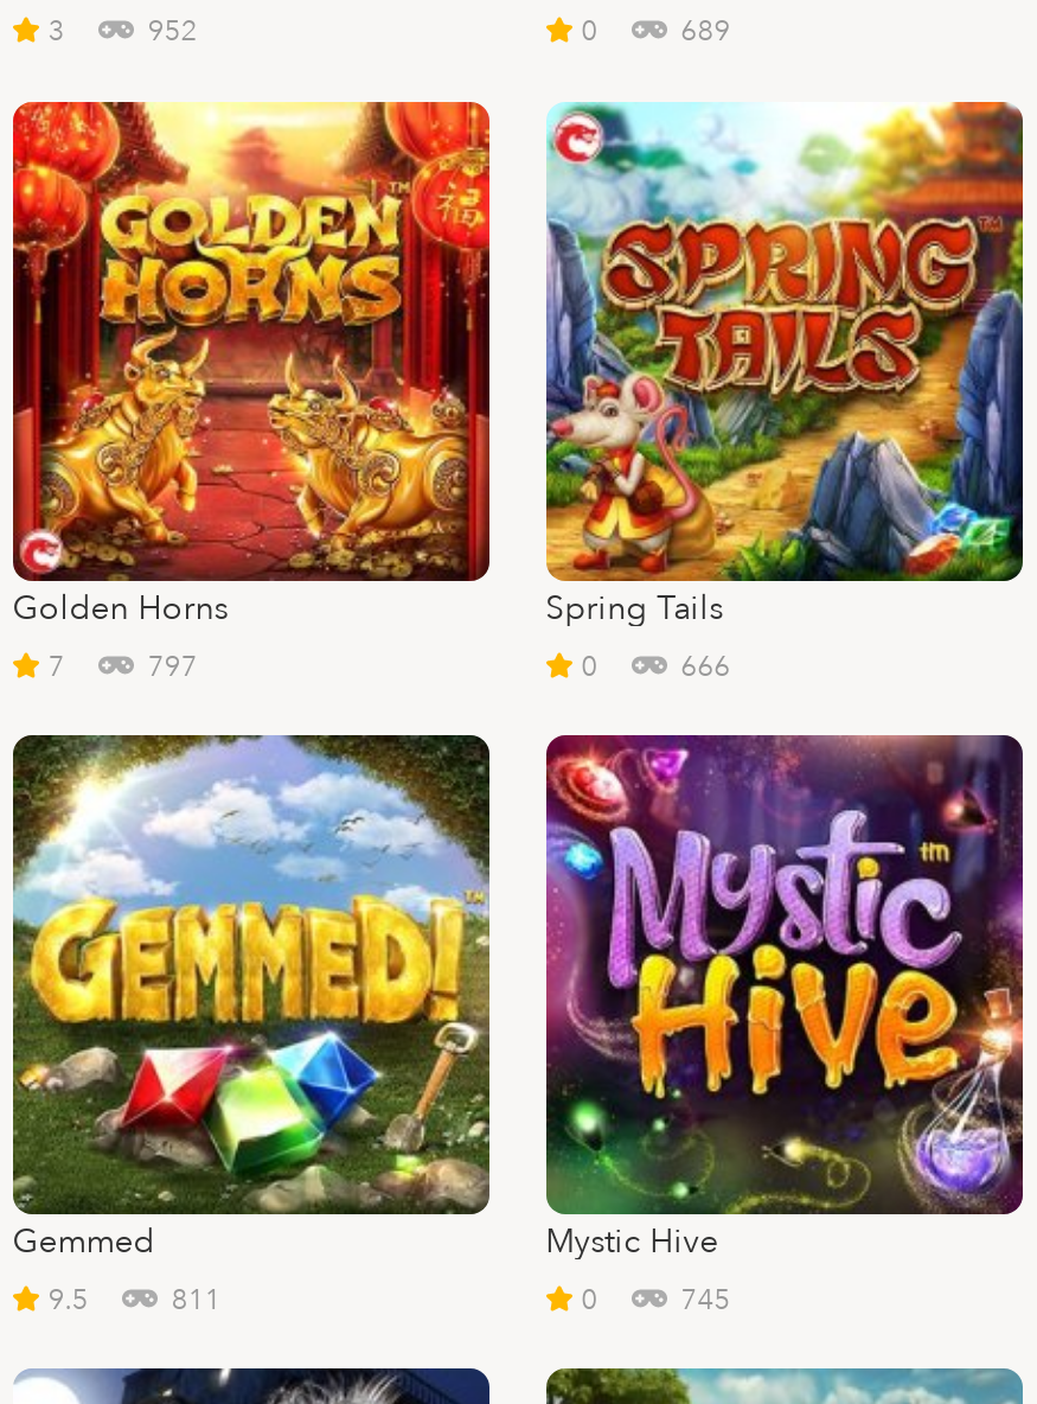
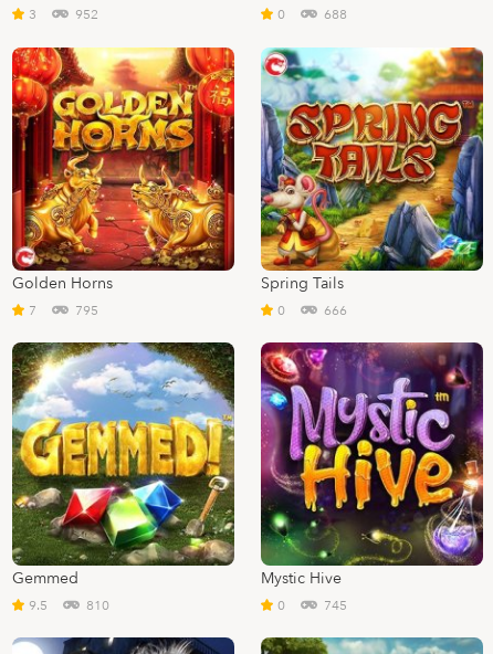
[681,13,730,51] 689 -> [323,6,347,24] 688
[148,646,197,684] 797 -> [75,301,98,319] 795
[171,1280,221,1318] 811 -> [86,596,109,614] 810

